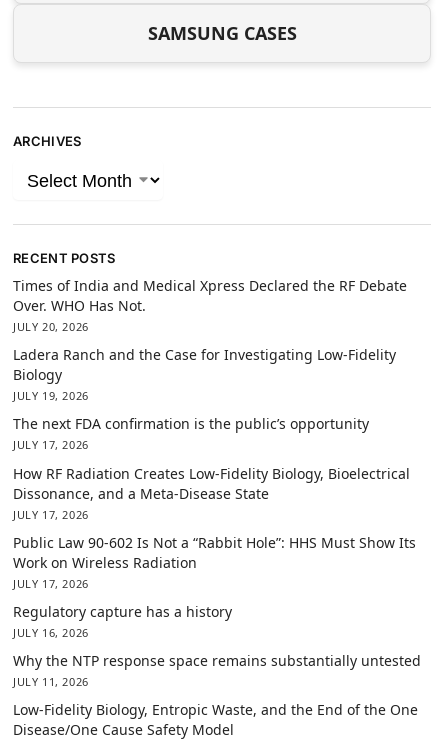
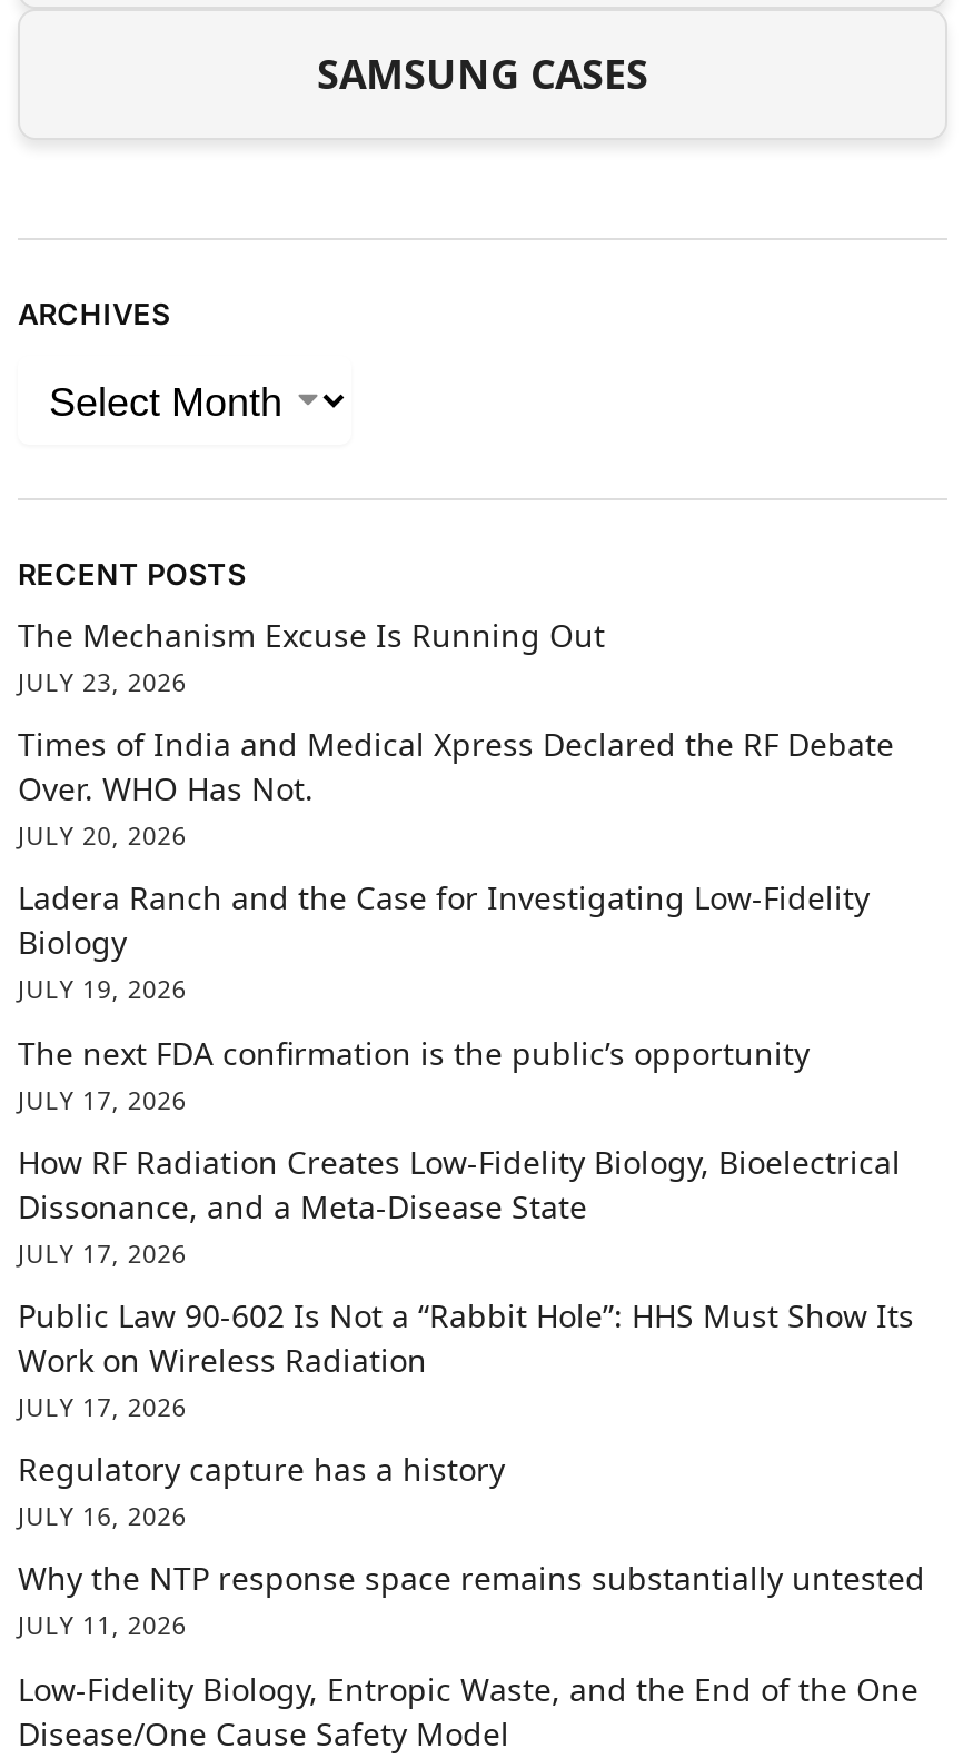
none -> [18,614,605,698] The Mechanism Excuse Is Running Out | JULY 23, 2026

